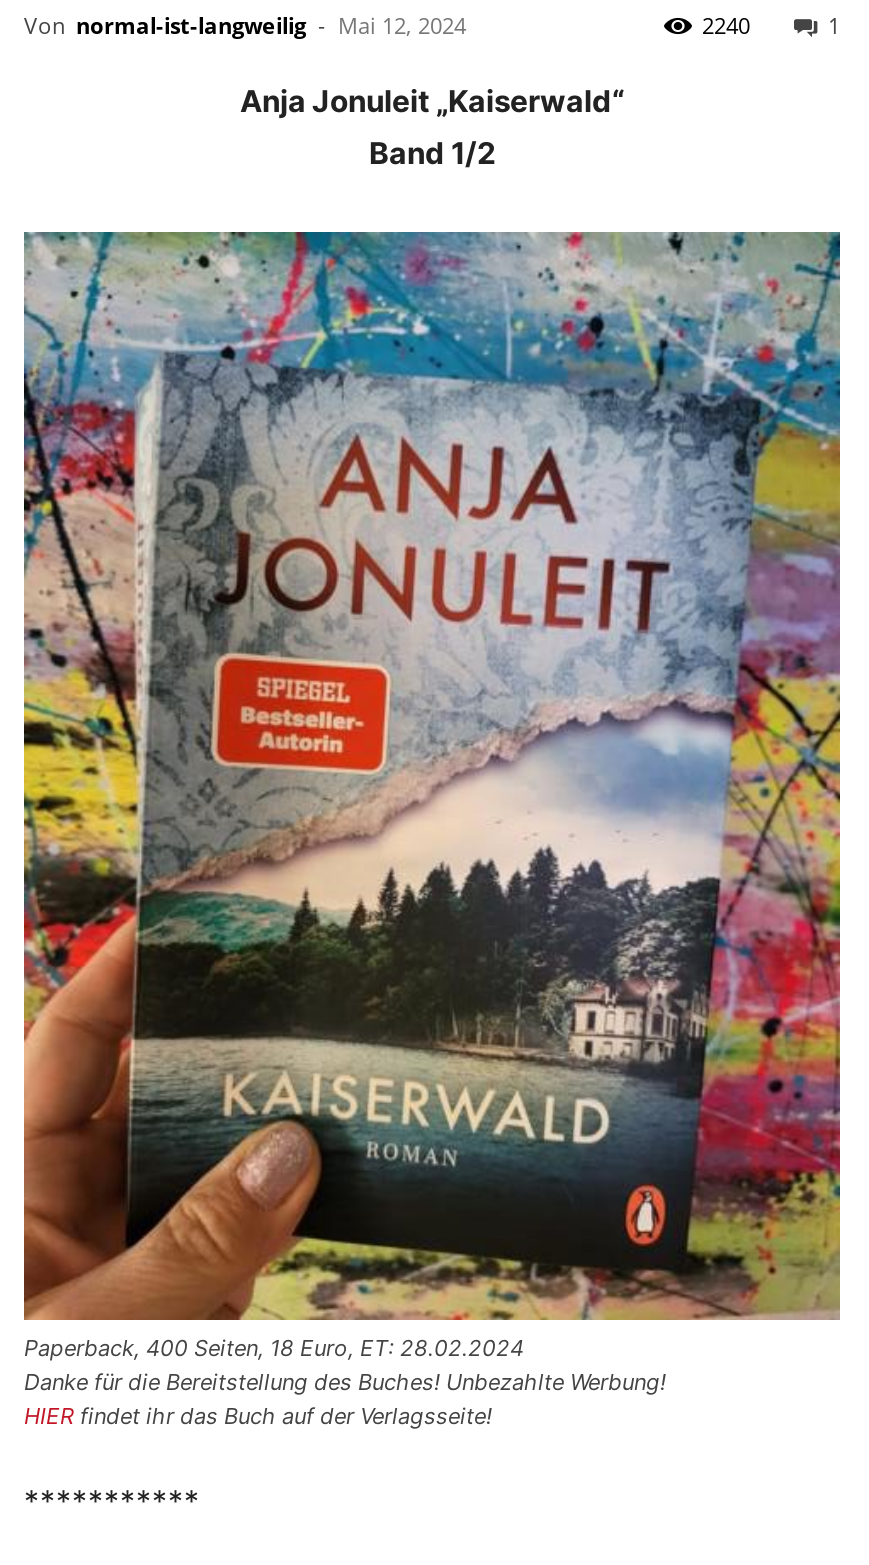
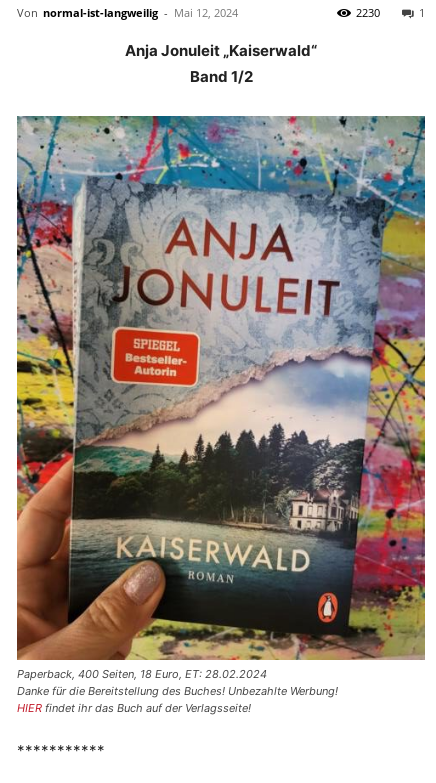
[702,10,750,40] 2240 -> [356,5,380,20] 2230

